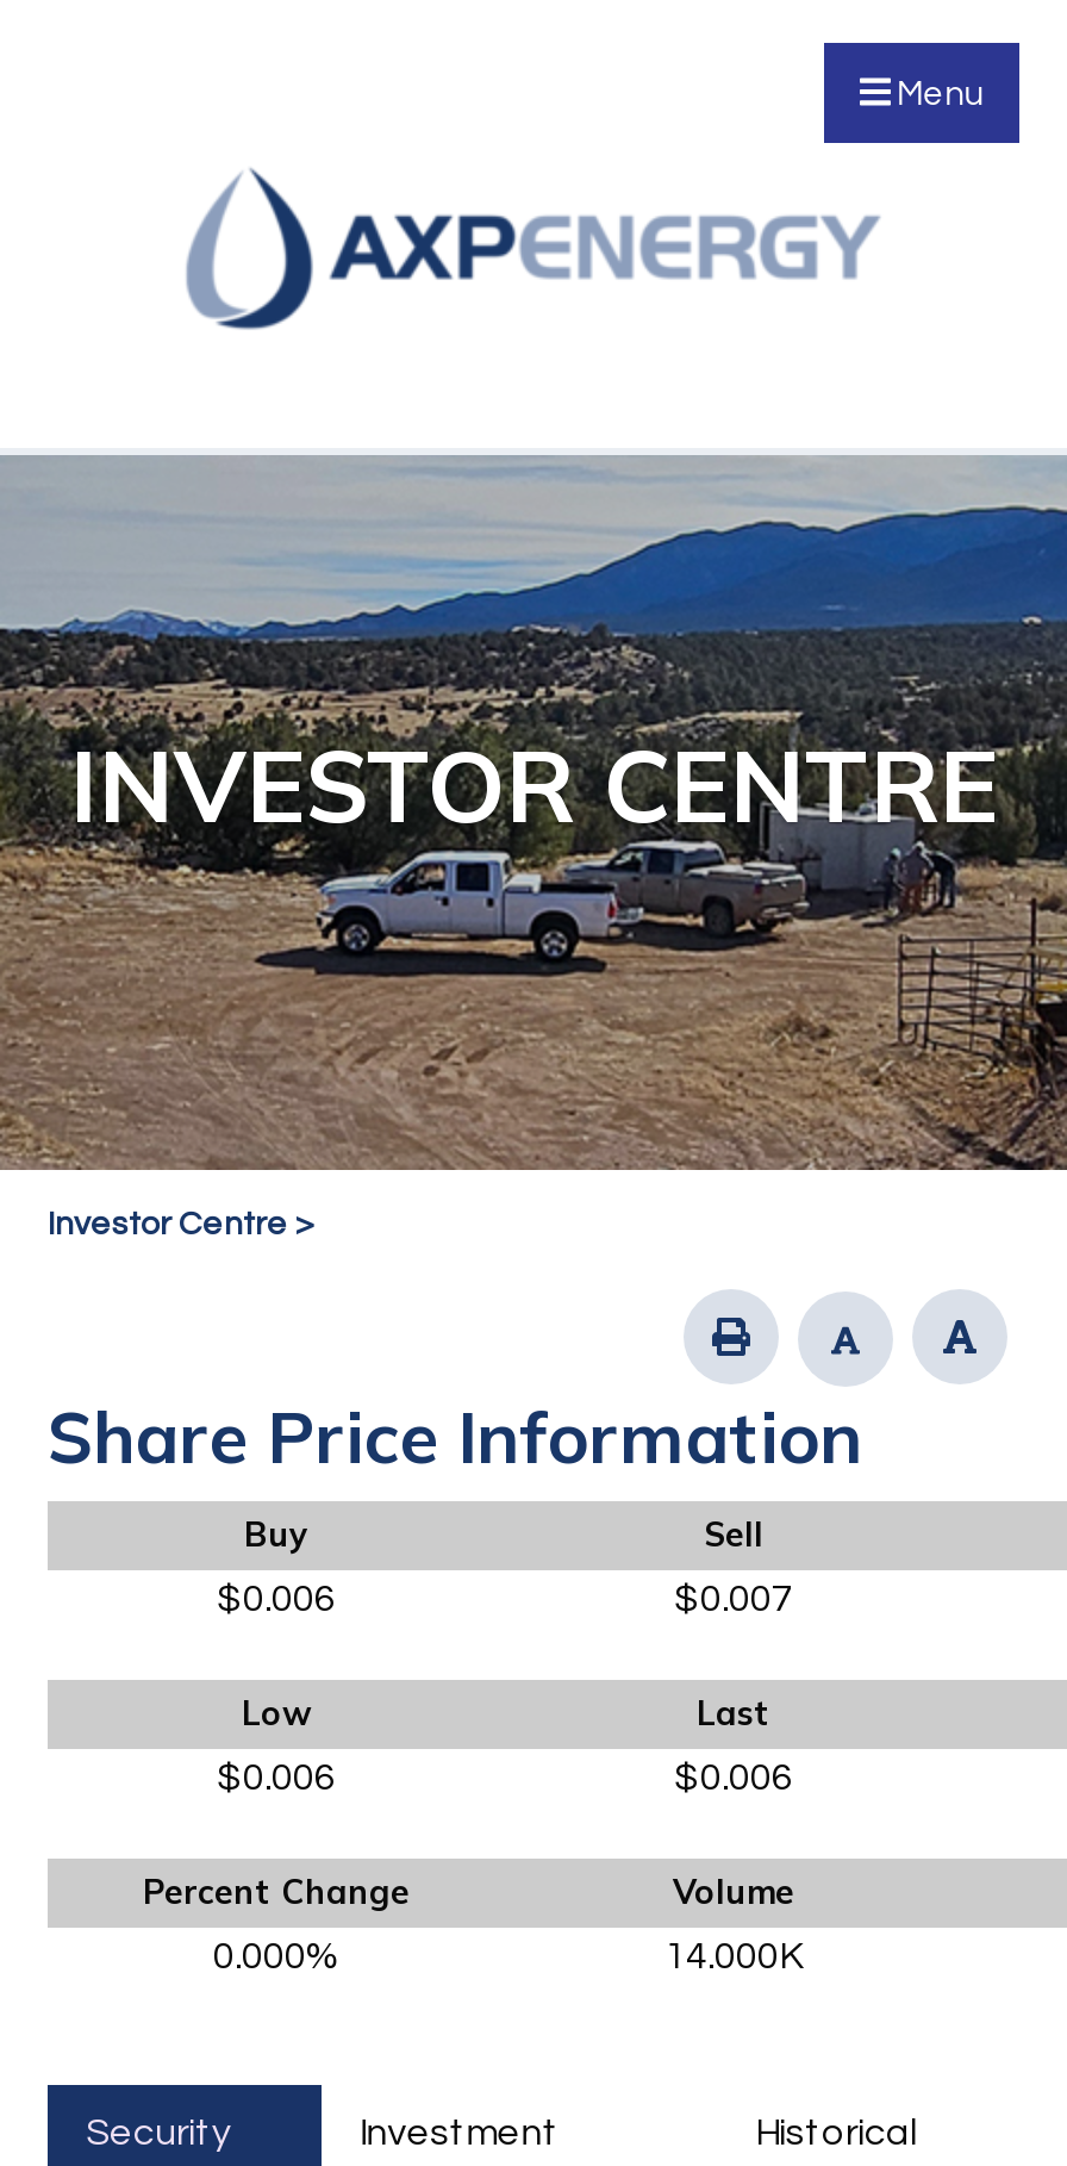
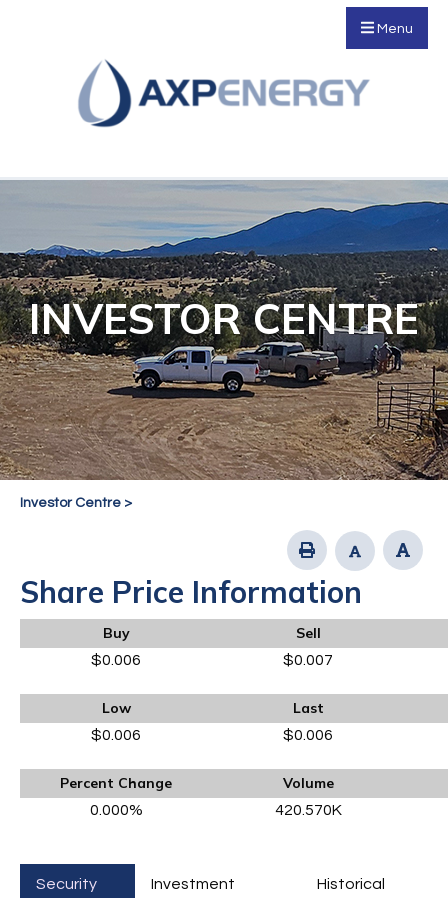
[664,1938,803,1976] 14.000K -> [274,802,341,818] 420.570K

